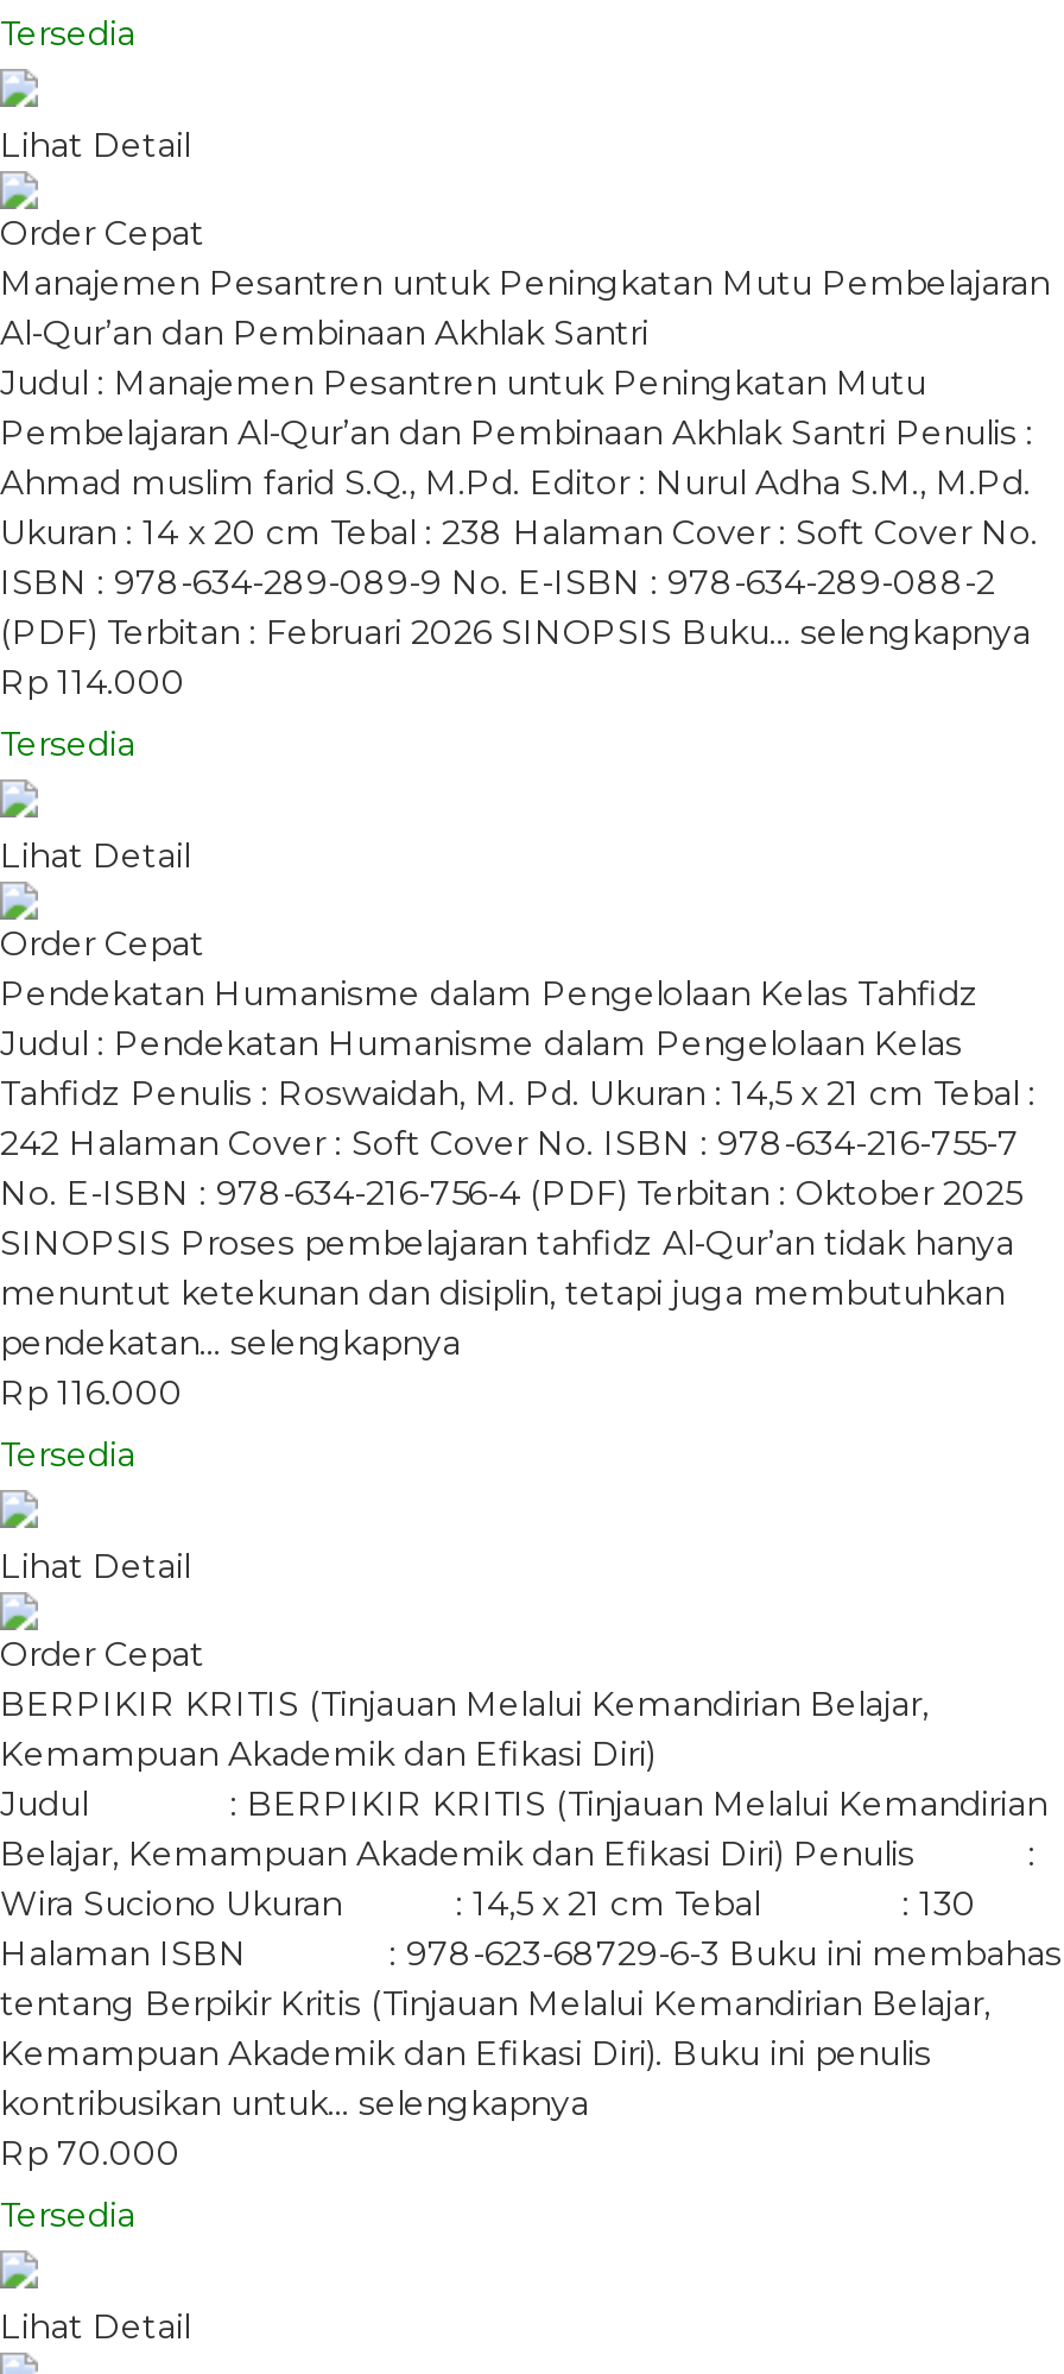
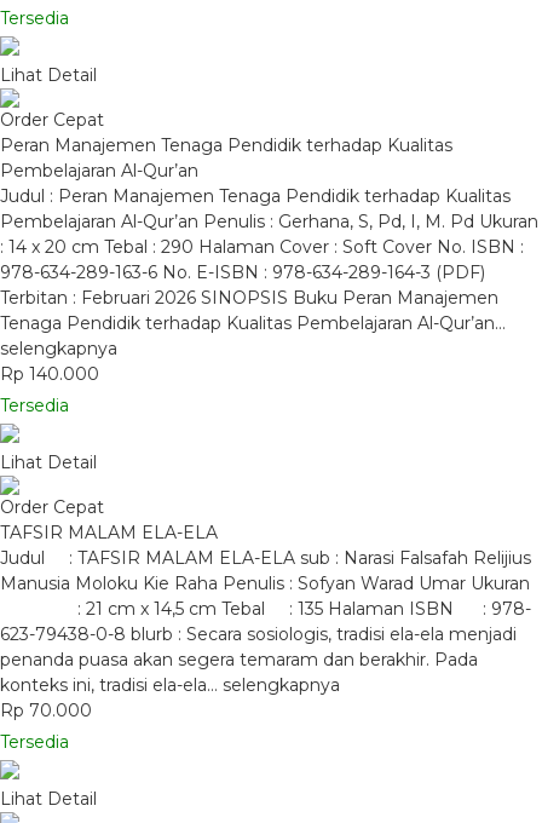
[0,261,1050,703] Manajemen Pesantren untuk Peningkatan Mutu Pembelajaran | Al-Qur’an dan Pembinaan Akhlak Santri | Judul : Manajemen Pesantren untuk Peningkatan Mutu | Pembelajaran Al-Qur’an dan Pembinaan Akhlak Santri Penulis : | Ahmad muslim farid S.Q., M.Pd. Editor : Nurul Adha S.M., M.Pd. | Ukuran : 14 x 20 cm Tebal : 238 Halaman Cover : Soft Cover No. | ISBN : 978-634-289-089-9 No. E-ISBN : 978-634-289-088-2 | (PDF) Terbitan : Februari 2026 SINOPSIS Buku… selengkapnya | Rp 114.000 -> [0,134,538,385] Peran Manajemen Tenaga Pendidik terhadap Kualitas | Pembelajaran Al-Qur’an | Judul : Peran Manajemen Tenaga Pendidik terhadap Kualitas | Pembelajaran Al-Qur’an Penulis : Gerhana, S, Pd, I, M. Pd Ukuran | : 14 x 20 cm Tebal : 290 Halaman Cover : Soft Cover No. ISBN : | 978-634-289-163-6 No. E-ISBN : 978-634-289-164-3 (PDF) | Terbitan : Februari 2026 SINOPSIS Buku Peran Manajemen | Tenaga Pendidik terhadap Kualitas Pembelajaran Al-Qur’an… | selengkapnya | Rp 140.000
moved [0,722,204,965] -> [0,395,104,518]: Tersedia | Lihat Detail | Order Cepat
[0,972,1062,2124] Pendekatan Humanisme dalam Pengelolaan Kelas Tahfidz | Judul : Pendekatan Humanisme dalam Pengelolaan Kelas | Tahfidz Penulis : Roswaidah, M. Pd. Ukuran : 14,5 x 21 cm Tebal : | 242 Halaman Cover : Soft Cover No. ISBN : 978-634-216-755-7 | No. E-ISBN : 978-634-216-756-4 (PDF) Terbitan : Oktober 2025 | SINOPSIS Proses pembelajaran tahfidz Al-Qur’an tidak hanya | menuntut ketekunan dan disiplin, tetapi juga membutuhkan | pendekatan… selengkapnya | Rp 116.000 | Tersedia | Lihat Detail | Order Cepat | BERPIKIR KRITIS (Tinjauan Melalui Kemandirian Belajar, | Kemampuan Akademik dan Efikasi Diri) | Judul : BERPIKIR KRITIS (Tinjauan Melalui Kemandirian | Belajar, Kemampuan Akademik dan Efikasi Diri) Penulis : | Wira Suciono Ukuran : 14,5 x 21 cm Tebal : 130 | Halaman ISBN : 978-623-68729-6-3 Buku ini membahas | tentang Berpikir Kritis (Tinjauan Melalui Kemandirian Belajar, | Kemampuan Akademik dan Efikasi Diri). Buku ini penulis | kontribusikan untuk… selengkapnya -> [0,522,531,696] TAFSIR MALAM ELA-ELA | Judul : TAFSIR MALAM ELA-ELA sub : Narasi Falsafah Relijius | Manusia Moloku Kie Raha Penulis : Sofyan Warad Umar Ukuran | : 21 cm x 14,5 cm Tebal : 135 Halaman ISBN : 978- | 623-79438-0-8 blurb : Secara sosiologis, tradisi ela-ela menjadi | penanda puasa akan segera temaram dan berakhir. Pada | konteks ini, tradisi ela-ela… selengkapnya

